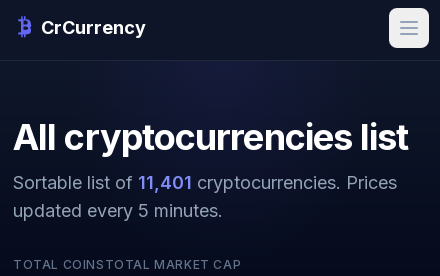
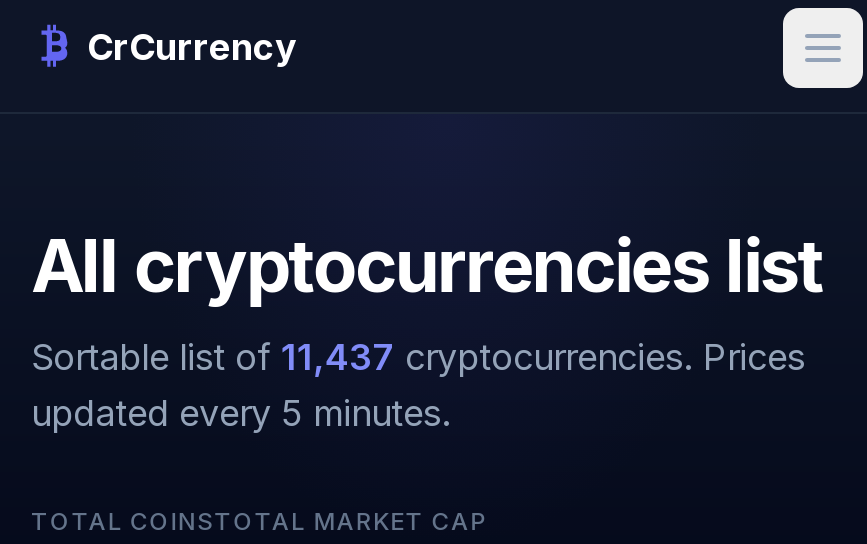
[13,172,397,193] Sortable list of 11,401 cryptocurrencies. Prices -> [31,336,805,378] Sortable list of 11,437 cryptocurrencies. Prices

